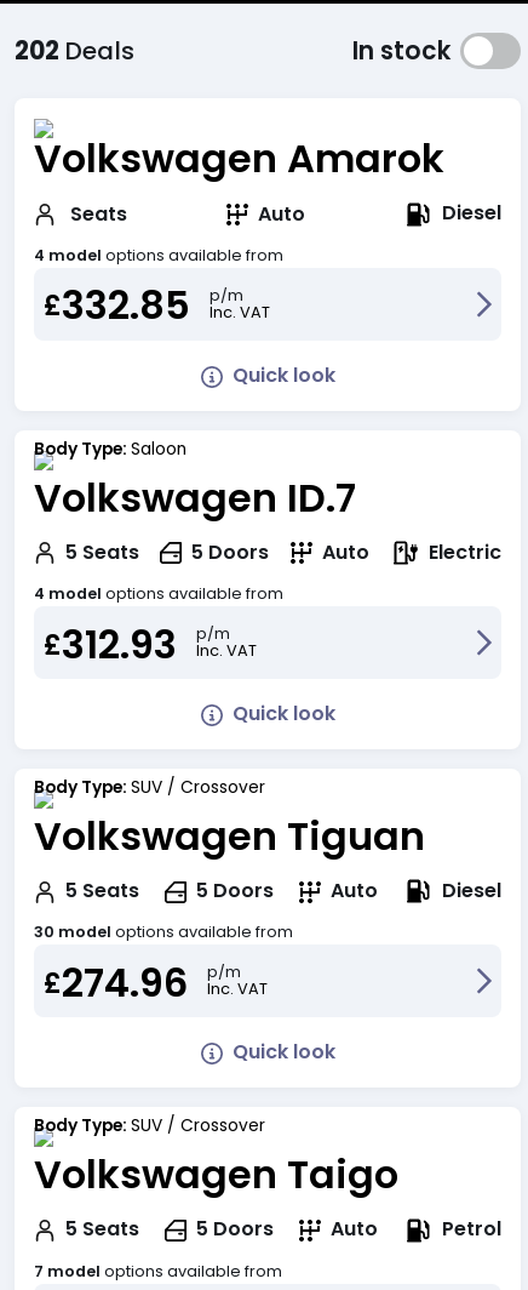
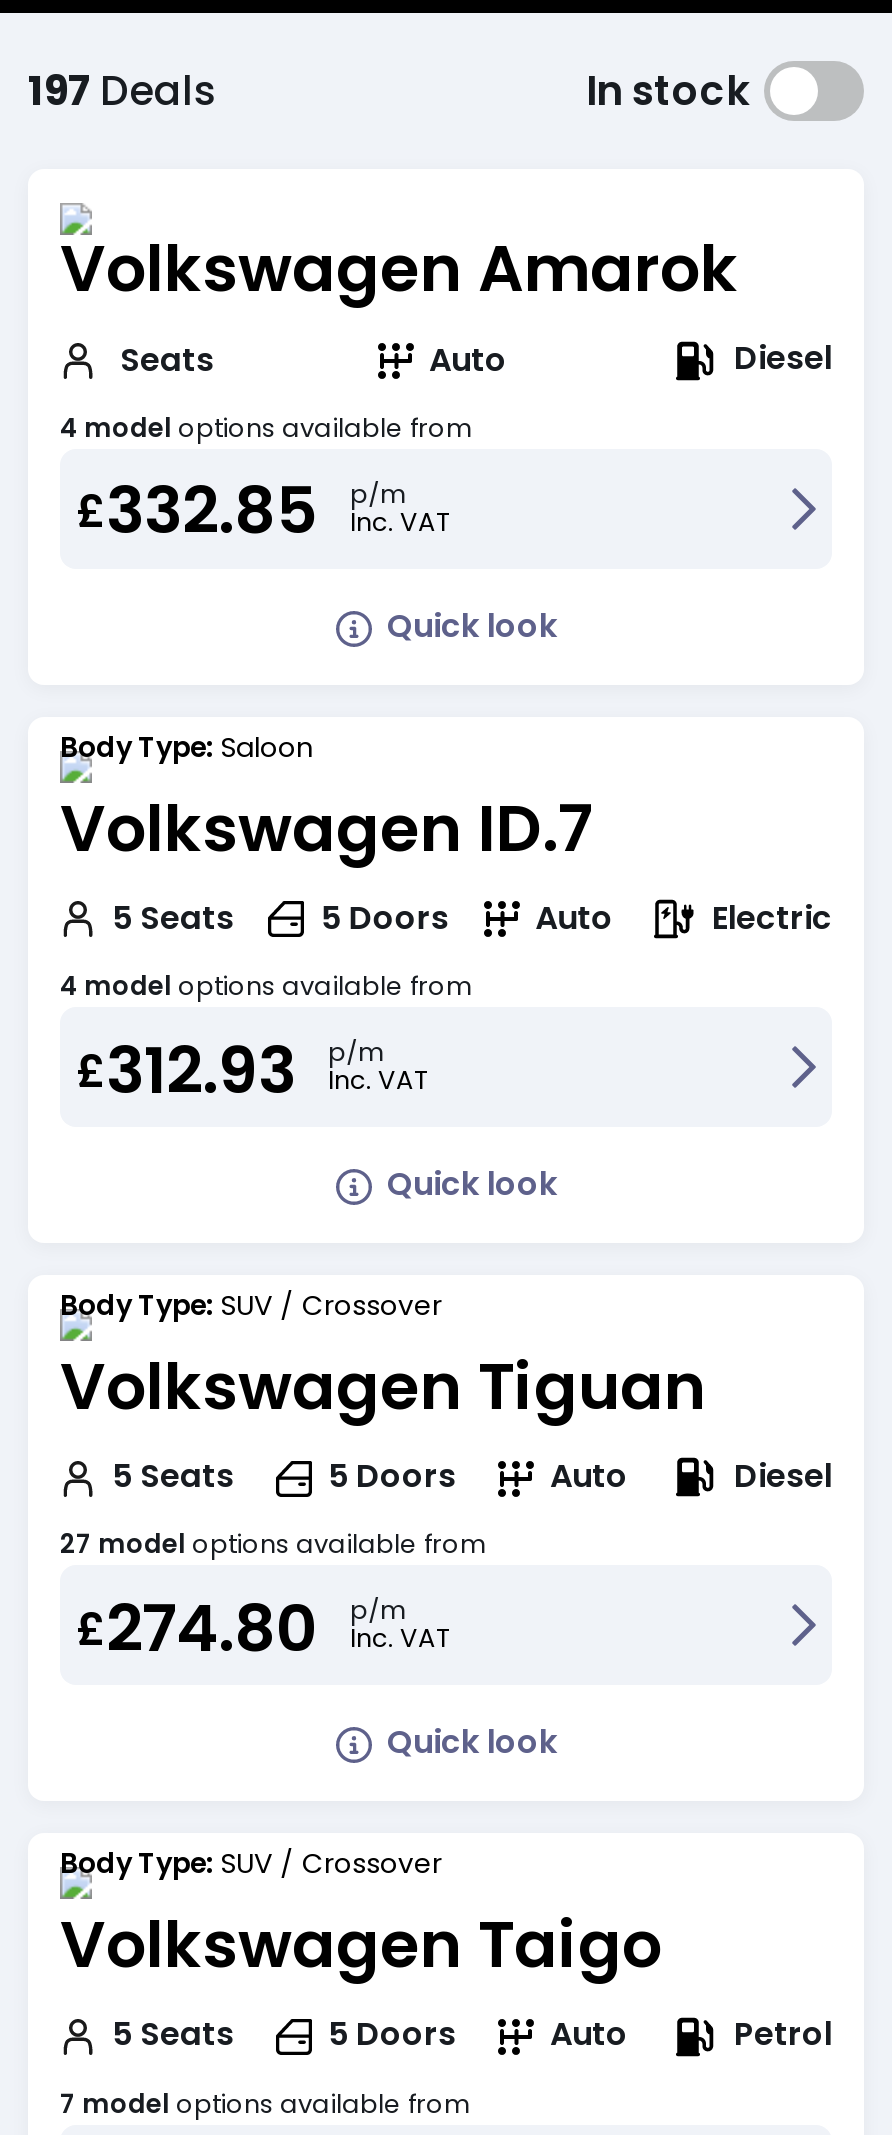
[15,34,134,68] 202 Deals -> [28,64,216,120] 197 Deals
[34,922,293,943] 30 model options available from -> [60,1528,486,1562] 27 model options available from
[44,955,268,1010] £274.96 p/m Inc. VAT -> [76,1583,450,1673] £274.80 p/m Inc. VAT

